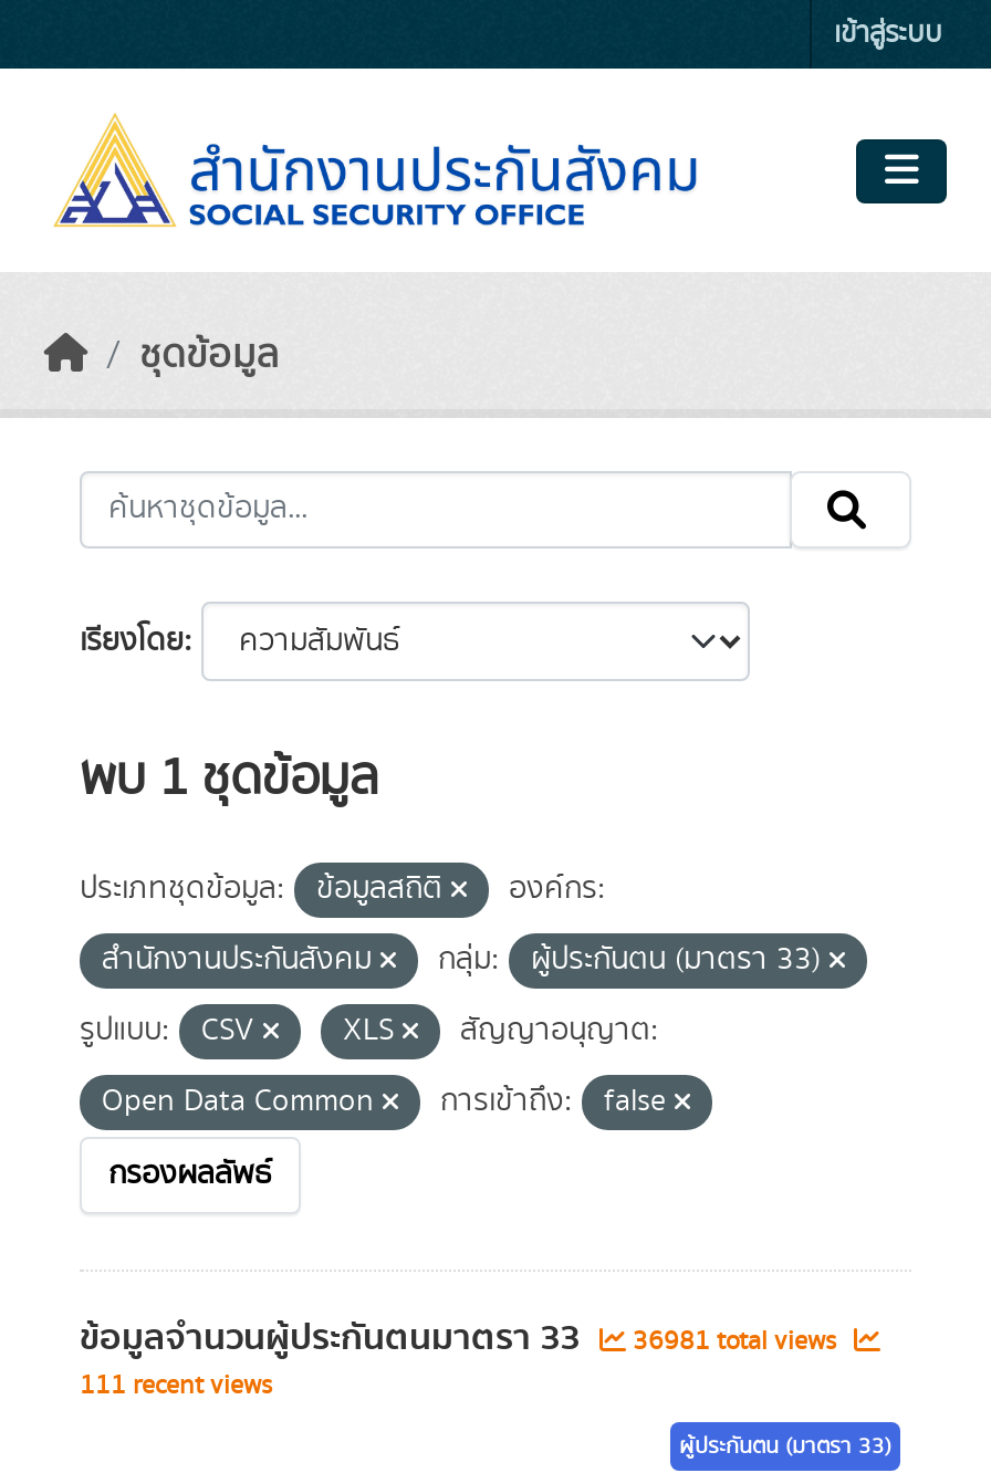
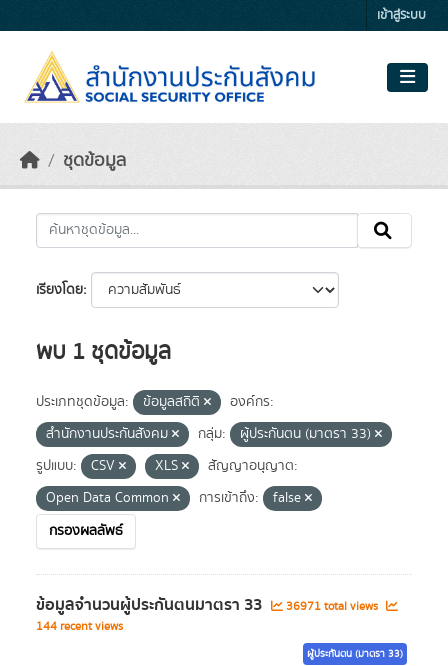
[80,1309,843,1367] ข้อมูลจำนวนผู้ประกันตนมาตรา 33 36981 total views -> [36,592,381,618] ข้อมูลจำนวนผู้ประกันตนมาตรา 33 36971 total views
[80,1367,272,1404] 111 recent views -> [36,618,123,635] 144 recent views

